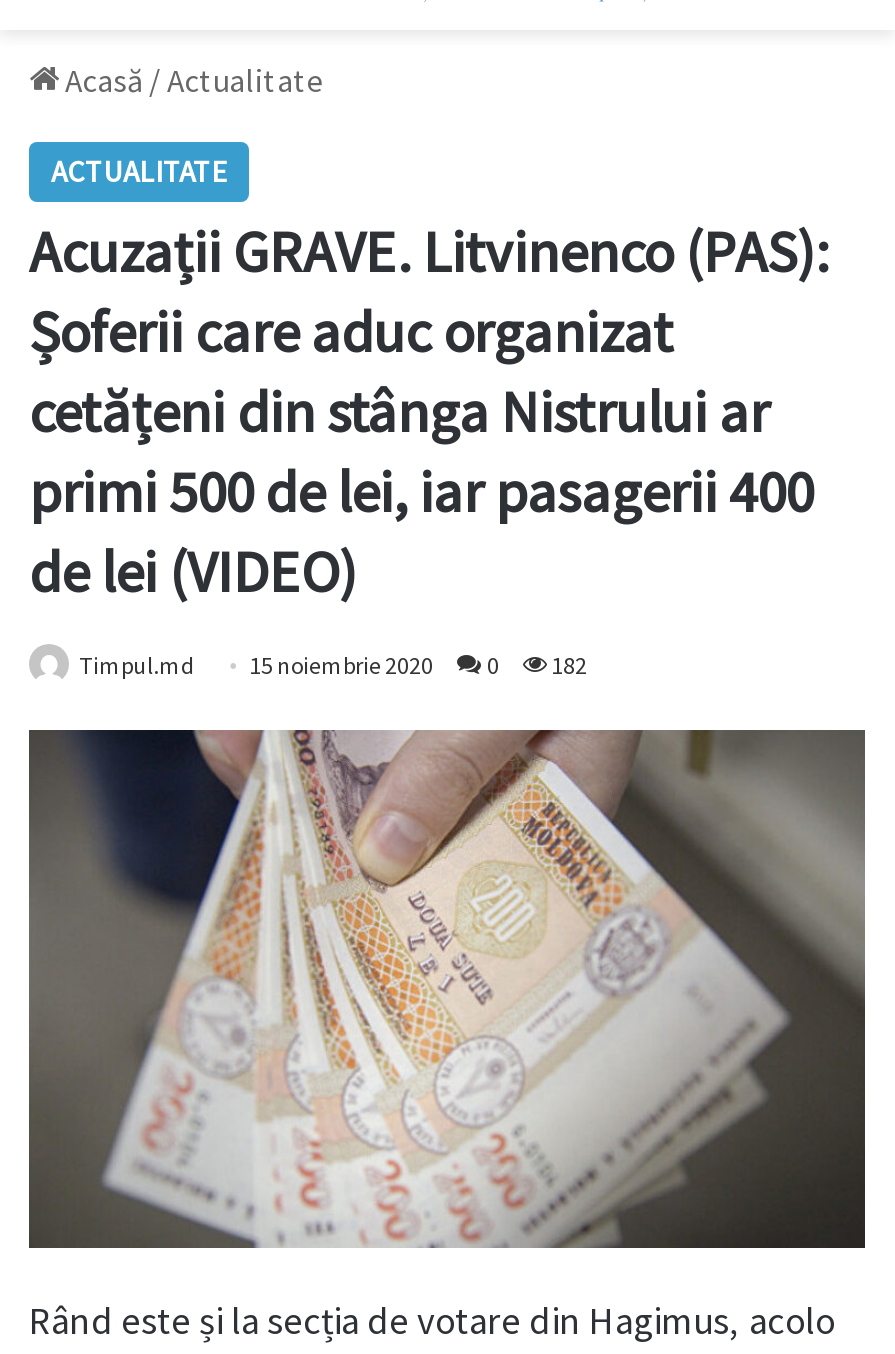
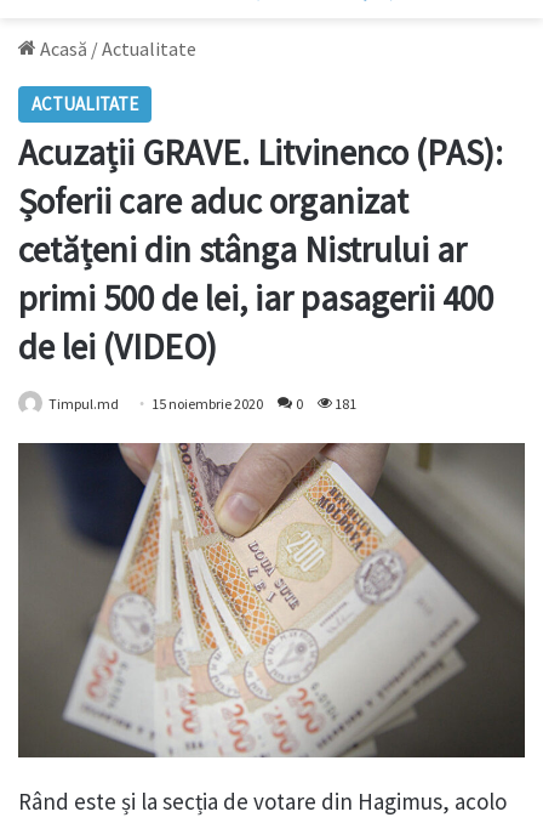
[79,651,587,681] Timpul.md 15 noiembrie 2020 0 182 -> [48,395,356,413] Timpul.md 15 noiembrie 2020 0 181

